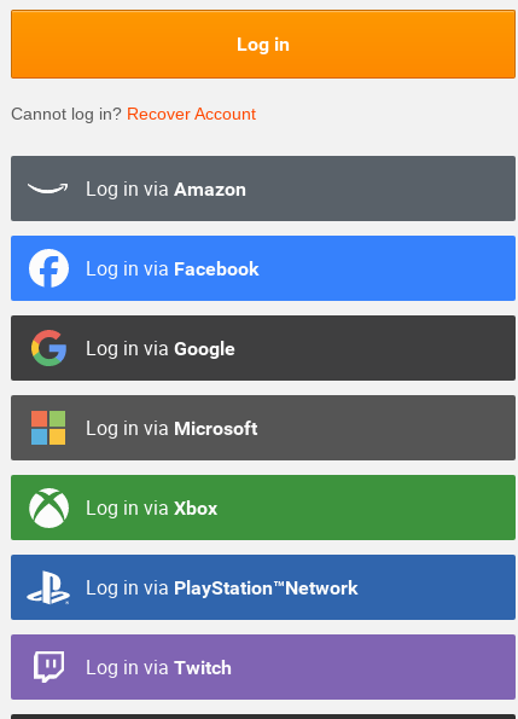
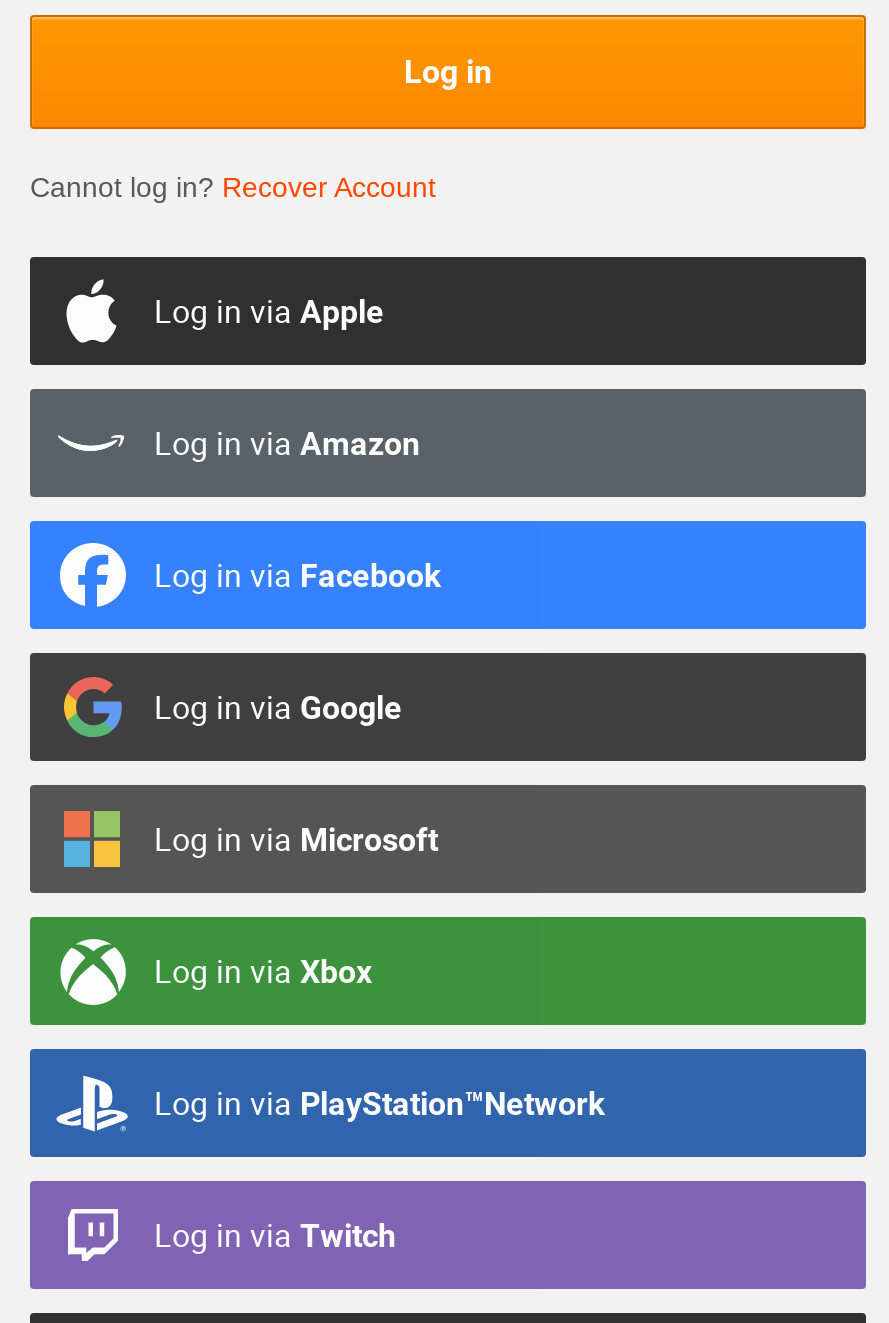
none -> [154,288,384,332] Log in via Apple

